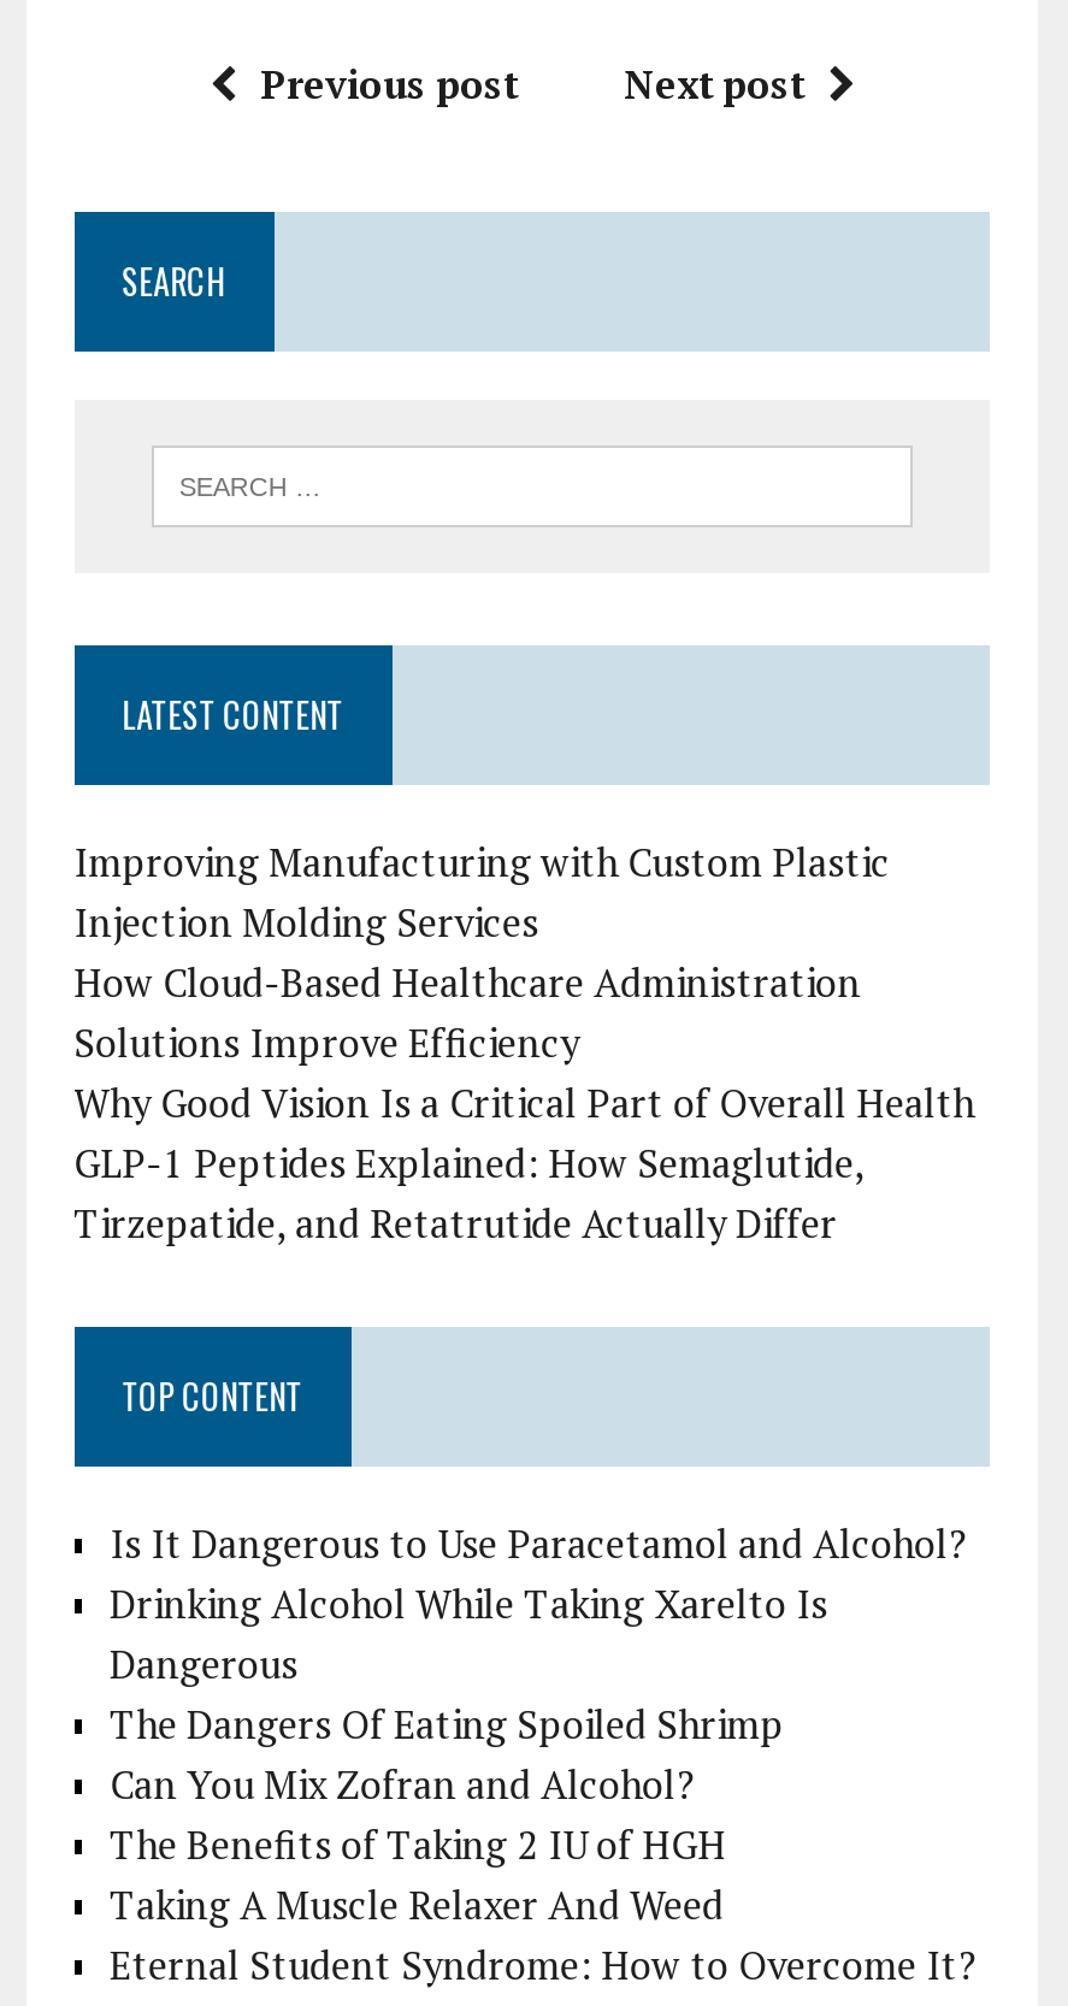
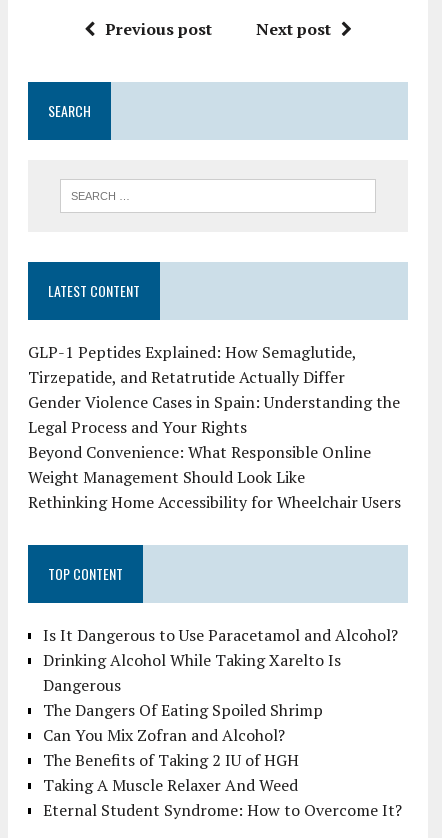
[74,836,974,1130] Improving Manufacturing with Custom Plastic | Injection Molding Services | How Cloud-Based Healthcare Administration | Solutions Improve Efficiency | Why Good Vision Is a Critical Part of Overall Health -> none
moved [74,1137,864,1250] -> [28,341,356,388]: GLP-1 Peptides Explained: How Semaglutide, | Tirzepatide, and Retatrutide Actually Differ
none -> [28,391,401,513] Gender Violence Cases in Spain: Understanding the | Legal Process and Your Rights | Beyond Convenience: What Responsible Online | Weight Management Should Look Like | Rethinking Home Accessibility for Wheelchair Users

